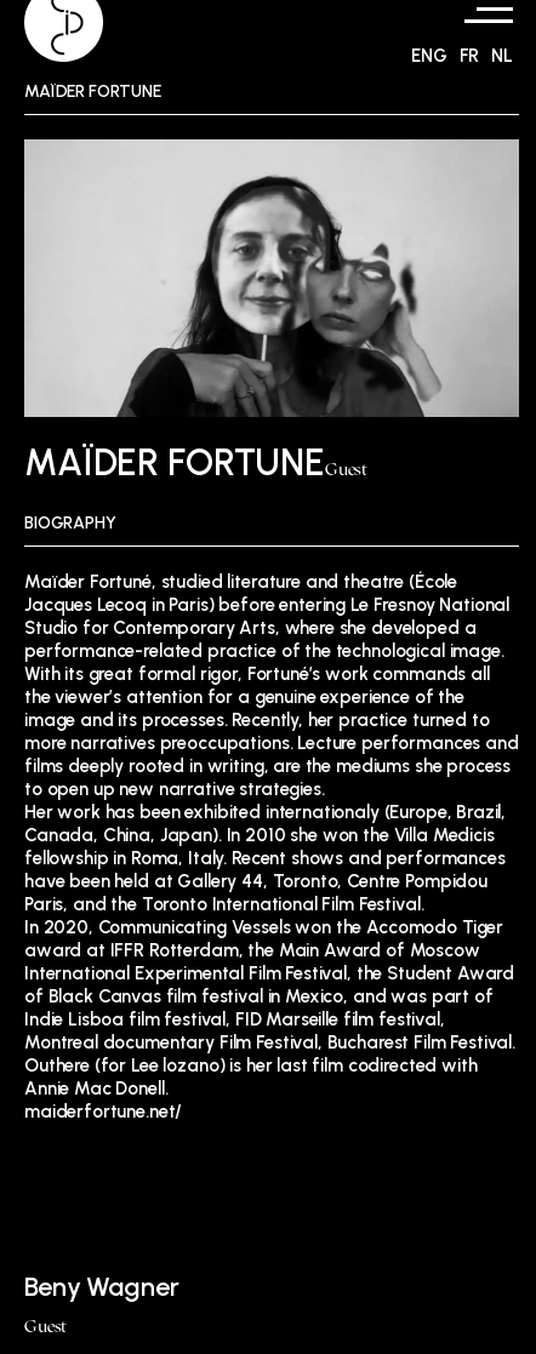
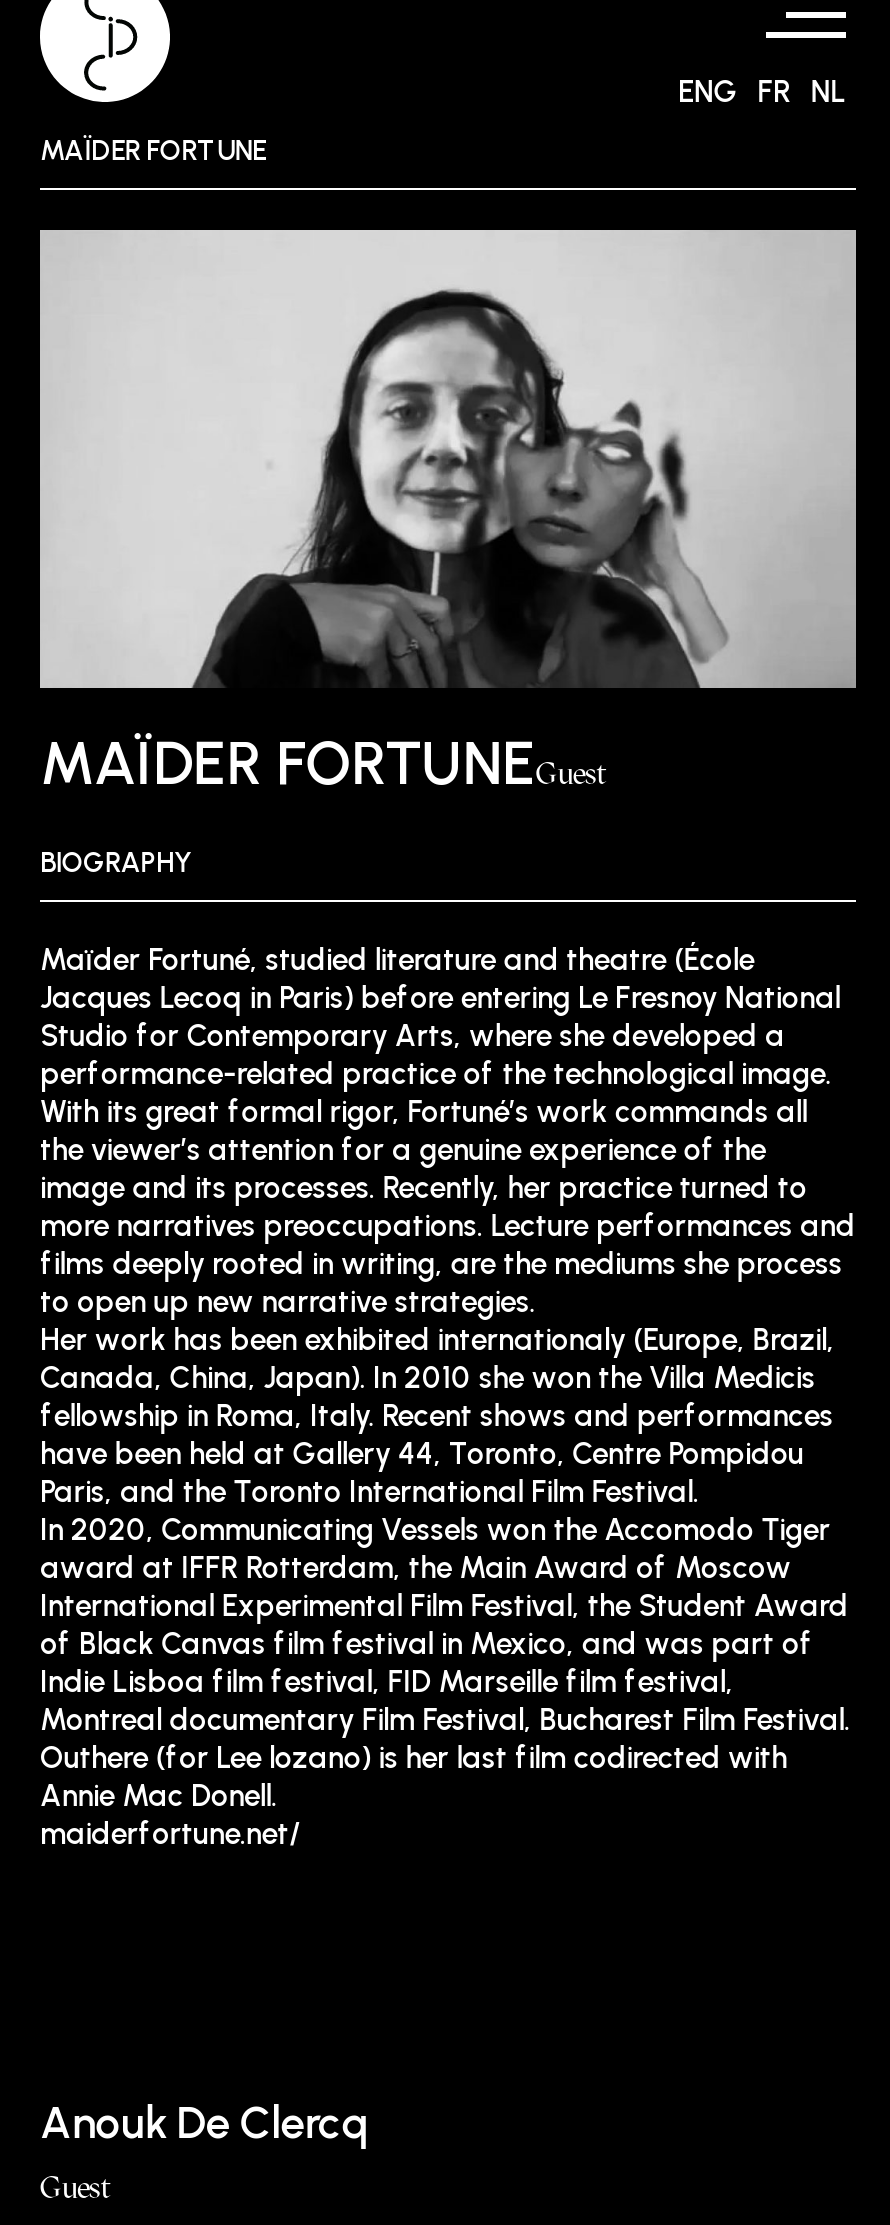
[24,1270,179,1303] Beny Wagner -> [40,2095,370,2149] Anouk De Clercq

